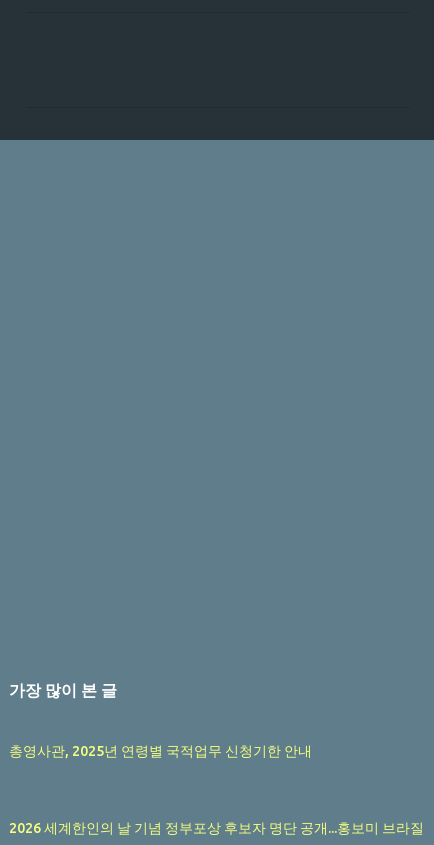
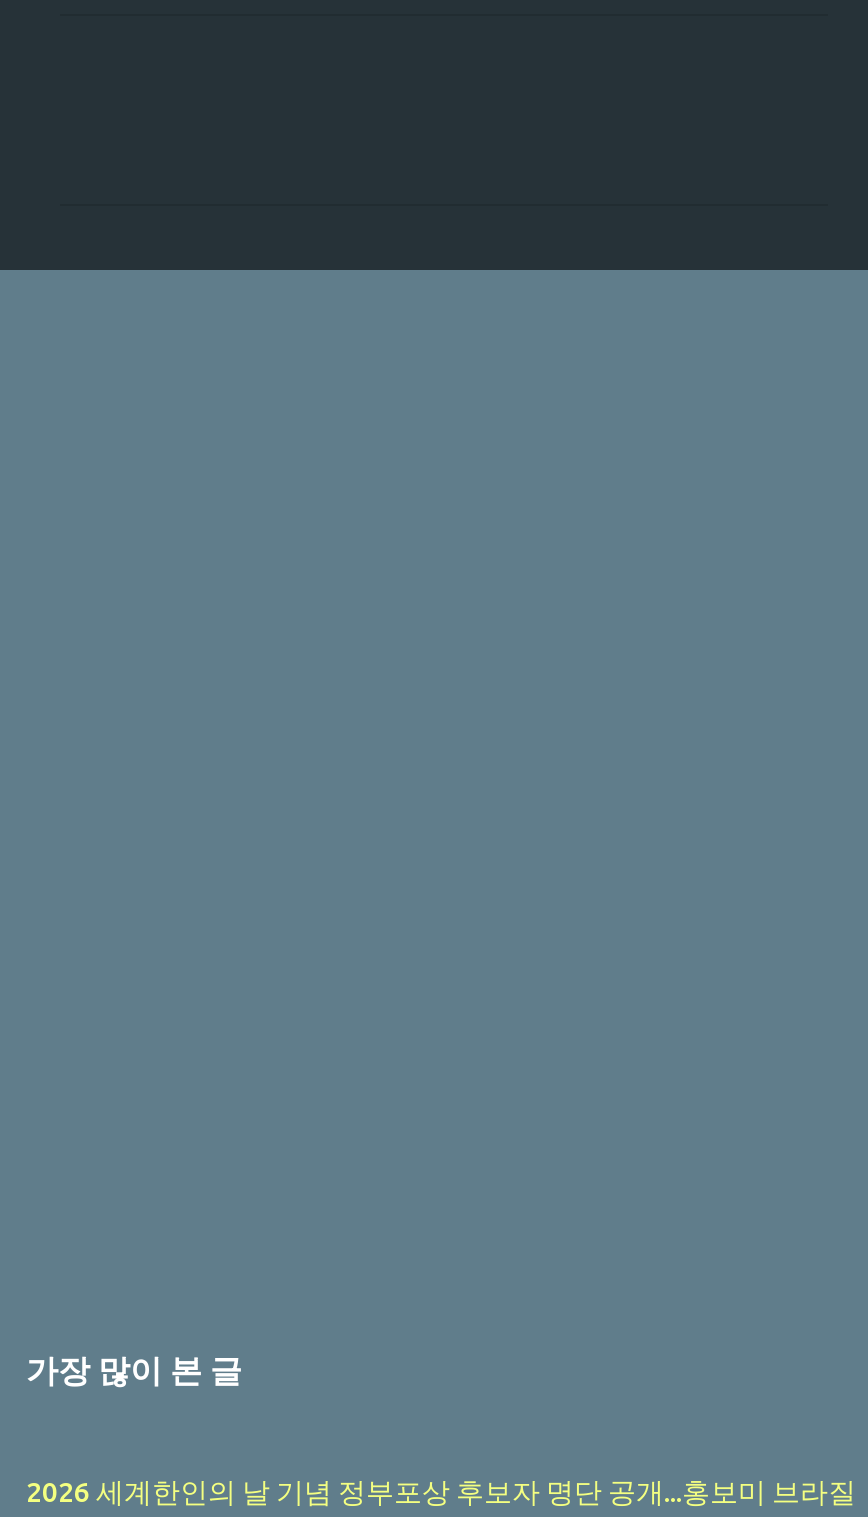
[9,743,312,759] 총영사관, 2025년 연령별 국적업무 신청기한 안내 -> none

